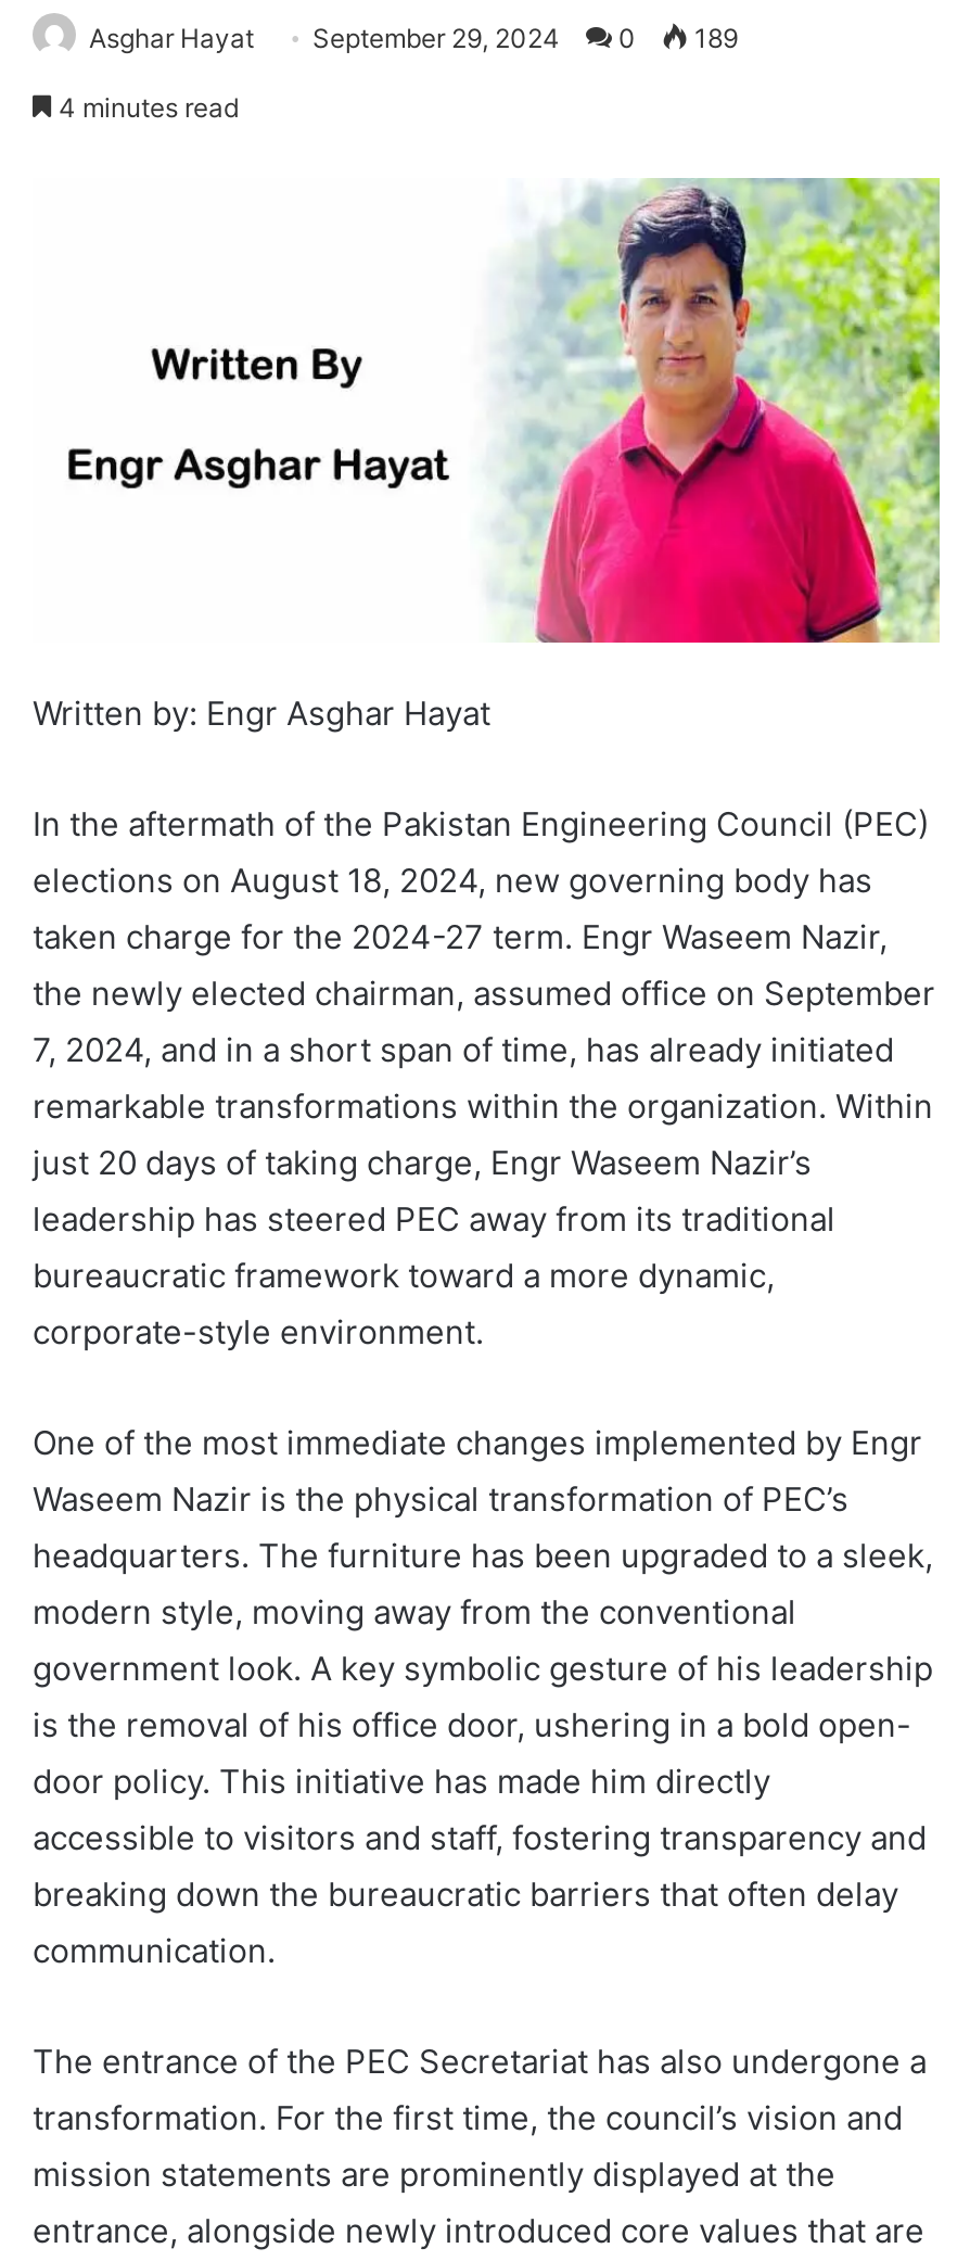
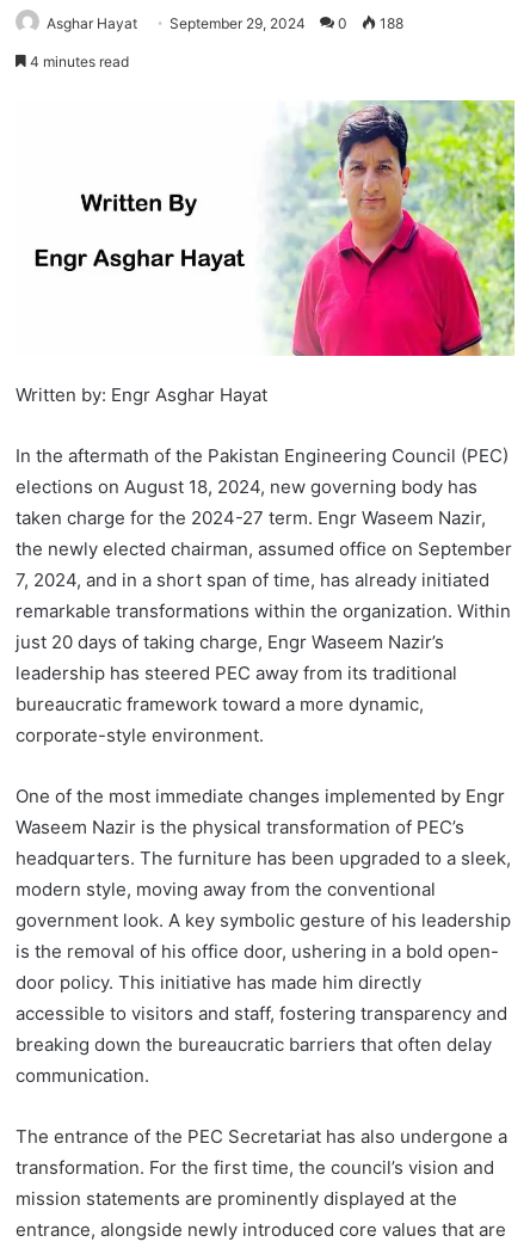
[89,22,738,54] Asghar Hayat September 29, 2024 0 189 -> [47,14,403,32] Asghar Hayat September 29, 2024 0 188

